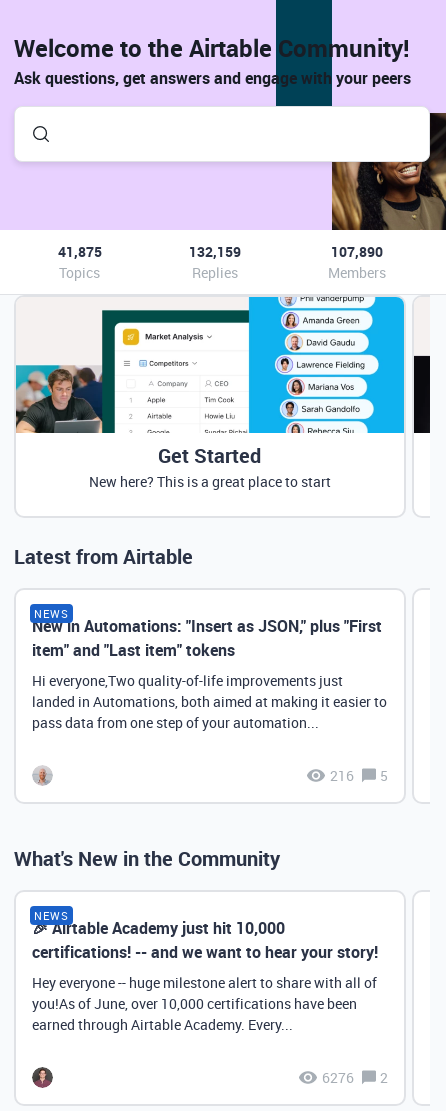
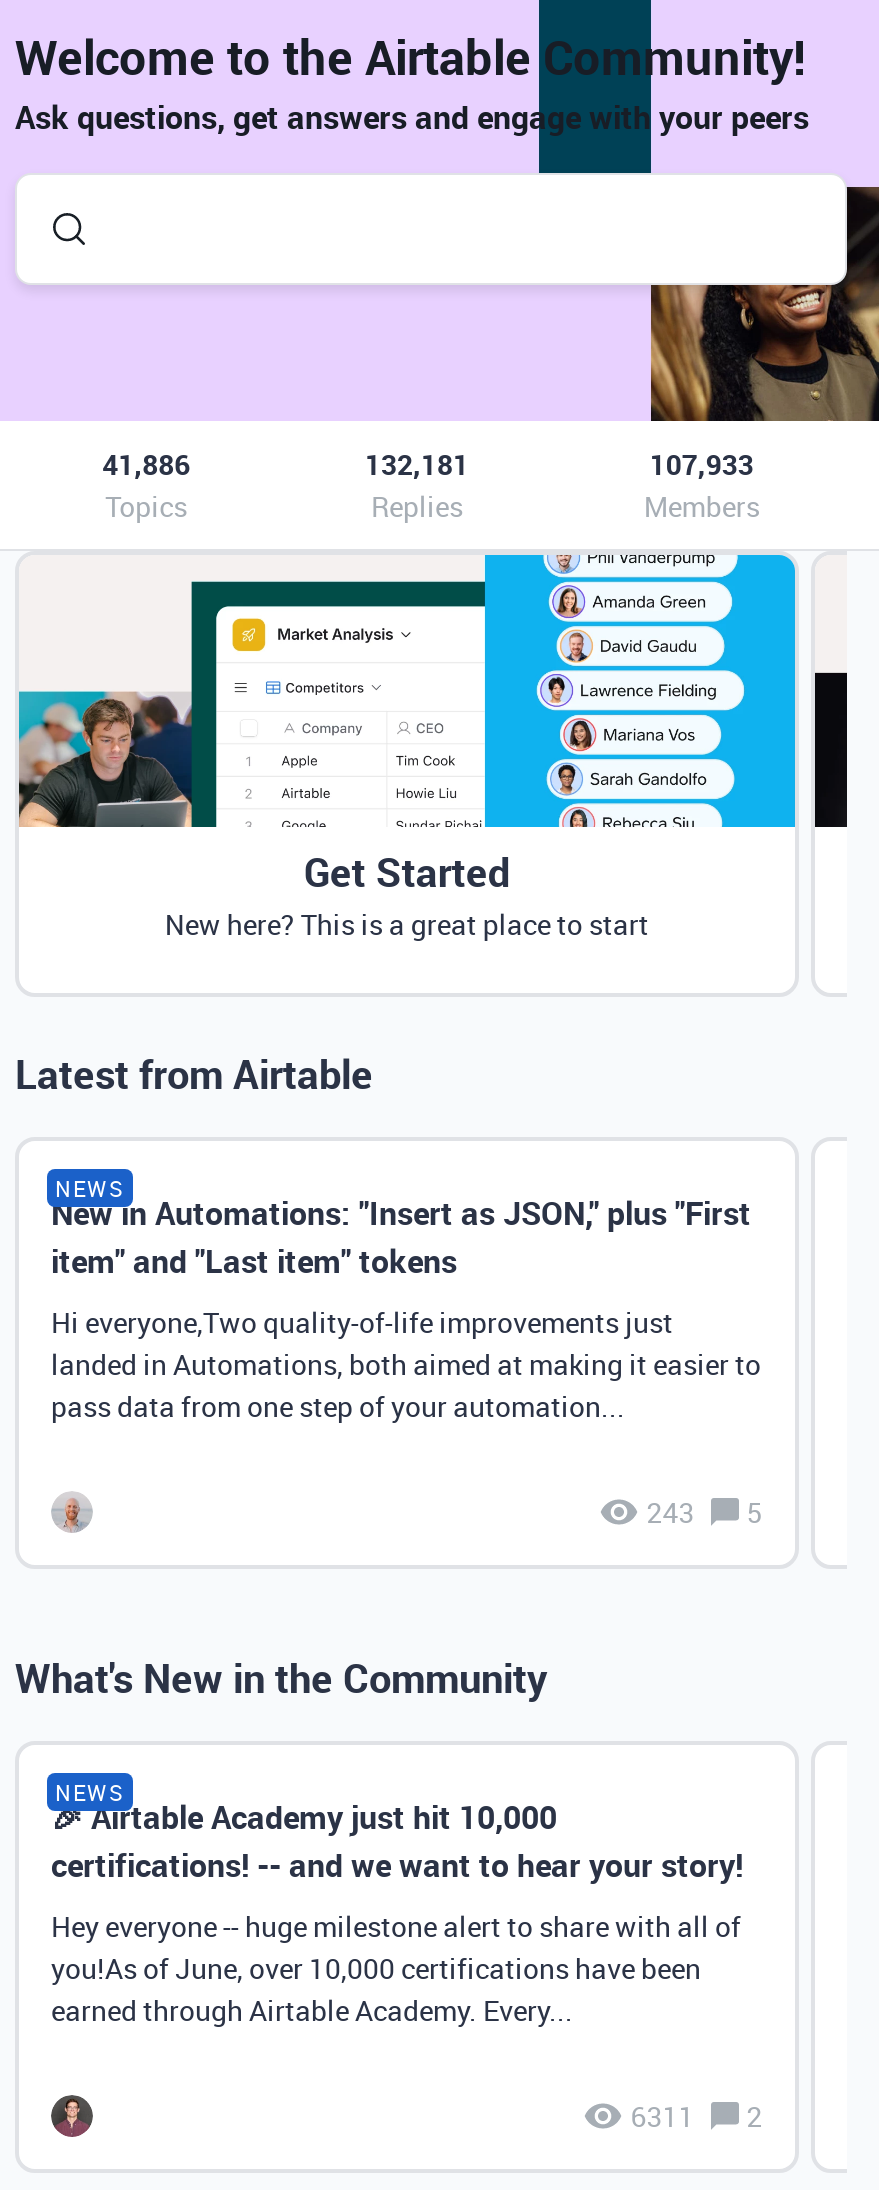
[58,242,102,261] 41,875 -> [102,445,190,483] 41,886
[189,242,241,261] 132,159 -> [365,445,469,483] 132,181
[331,242,383,261] 107,890 -> [650,445,754,483] 107,933
[330,766,388,785] 216 5 -> [647,1493,763,1531] 243 5
[322,1068,388,1087] 6276 2 -> [631,2097,763,2135] 6311 2

